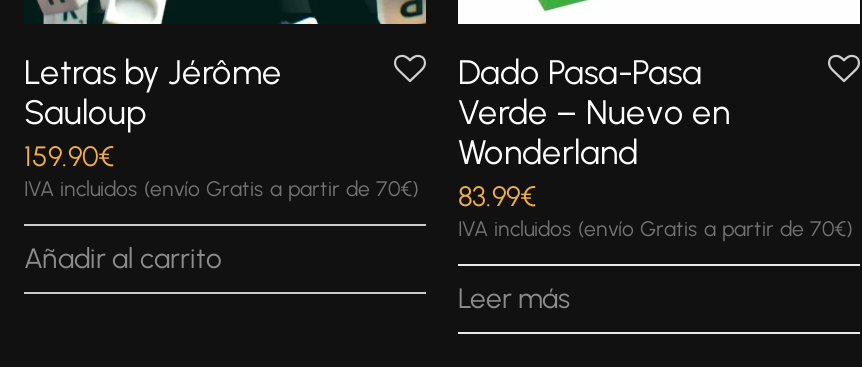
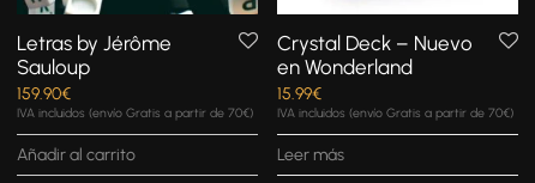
[458,52,730,214] Dado Pasa-Pasa | Verde – Nuevo en | Wonderland | 83.99€ -> [277,31,473,104] Crystal Deck – Nuevo | en Wonderland | 15.99€

